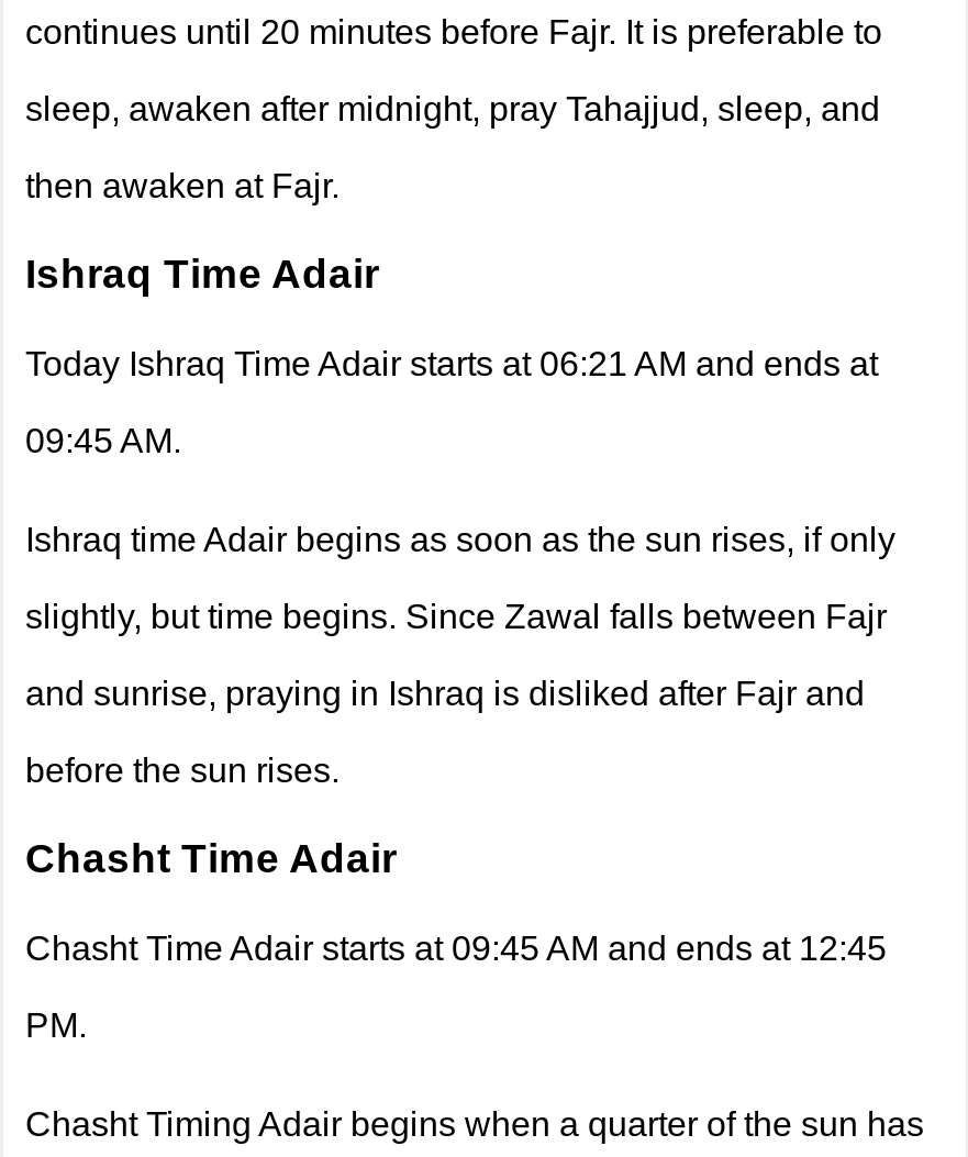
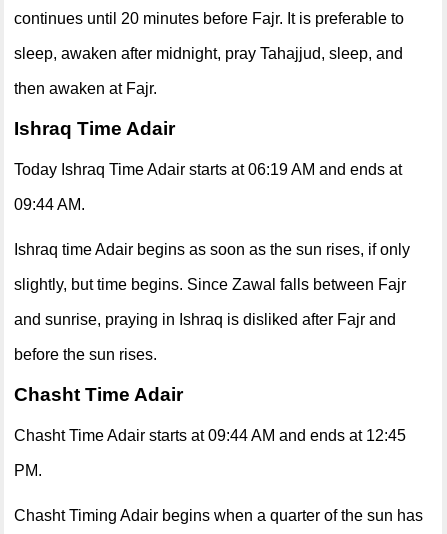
[25,344,878,382] Today Ishraq Time Adair starts at 06:21 AM and ends at -> [14,161,402,178] Today Ishraq Time Adair starts at 06:19 AM and ends at
[25,421,181,459] 09:45 AM. -> [14,196,85,213] 09:44 AM.
[25,929,887,966] Chasht Time Adair starts at 09:45 AM and ends at 12:45 -> [14,427,406,444] Chasht Time Adair starts at 09:44 AM and ends at 12:45

